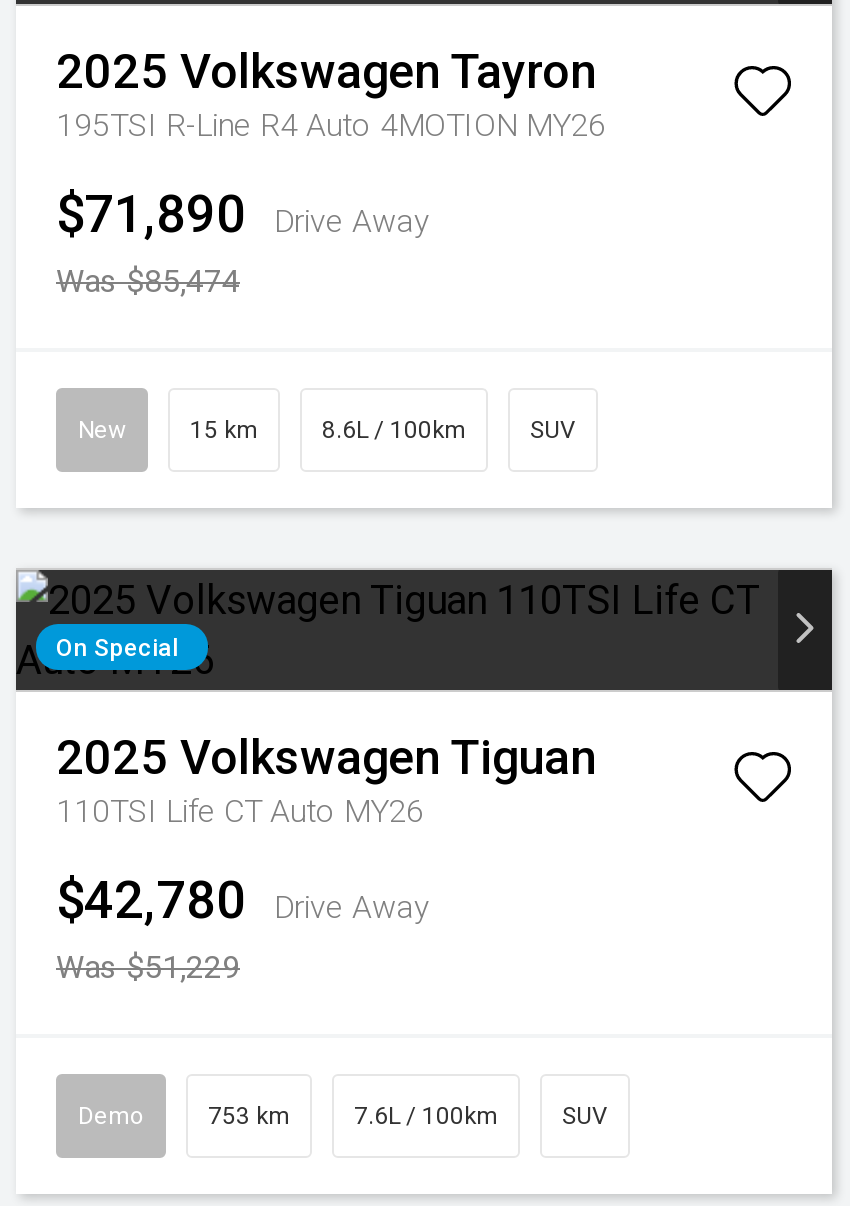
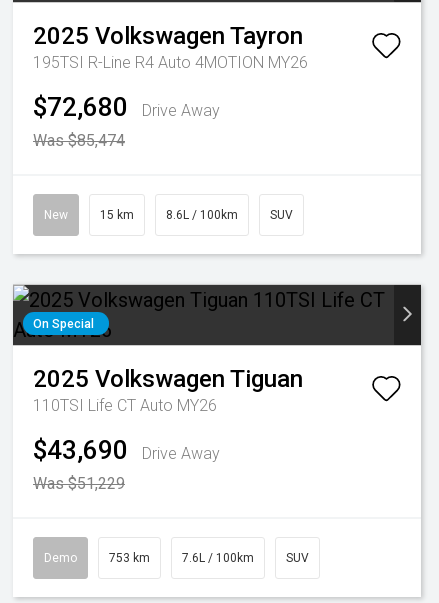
[56,184,430,244] $71,890 Drive Away -> [33,92,220,122] $72,680 Drive Away
[56,870,430,930] $42,780 Drive Away -> [33,435,220,465] $43,690 Drive Away

